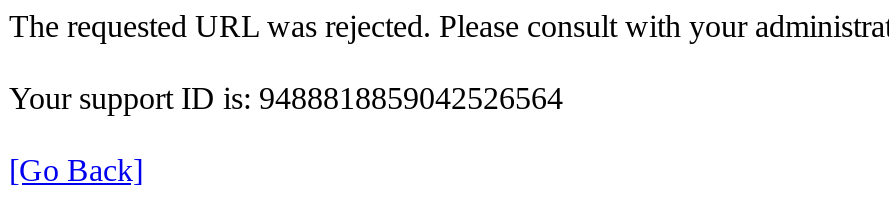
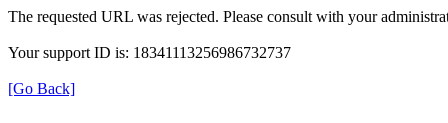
[9,81,563,115] Your support ID is: 9488818859042526564 -> [8,44,291,61] Your support ID is: 18341113256986732737

